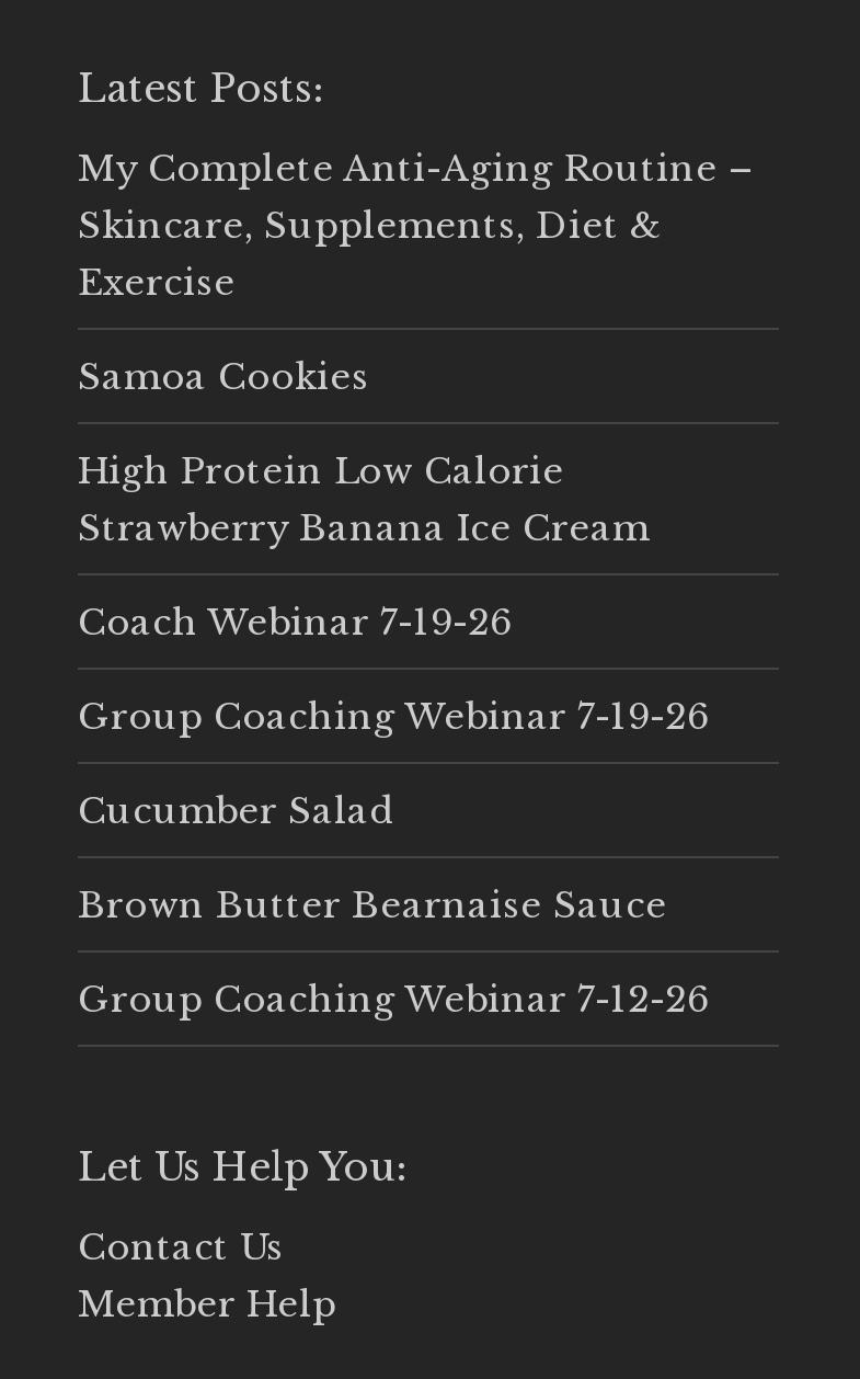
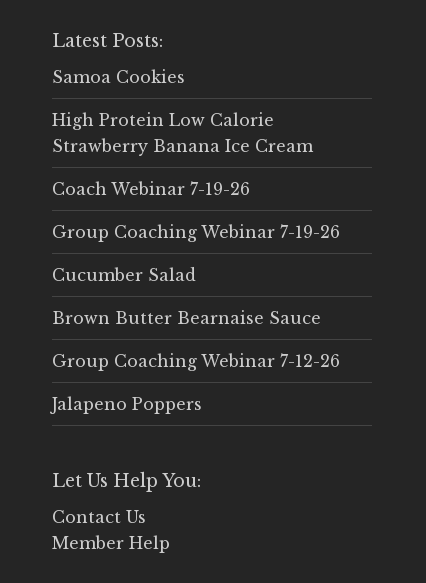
[78,146,753,304] My Complete Anti-Aging Routine – | Skincare, Supplements, Diet & | Exercise -> none
moved [78,354,709,1021] -> [52,67,340,371]: Samoa Cookies | High Protein Low Calorie | Strawberry Banana Ice Cream | Coach Webinar 7-19-26 | Group Coaching Webinar 7-19-26 | Cucumber Salad | Brown Butter Bearnaise Sauce | Group Coaching Webinar 7-12-26
none -> [52,394,202,414] Jalapeno Poppers

